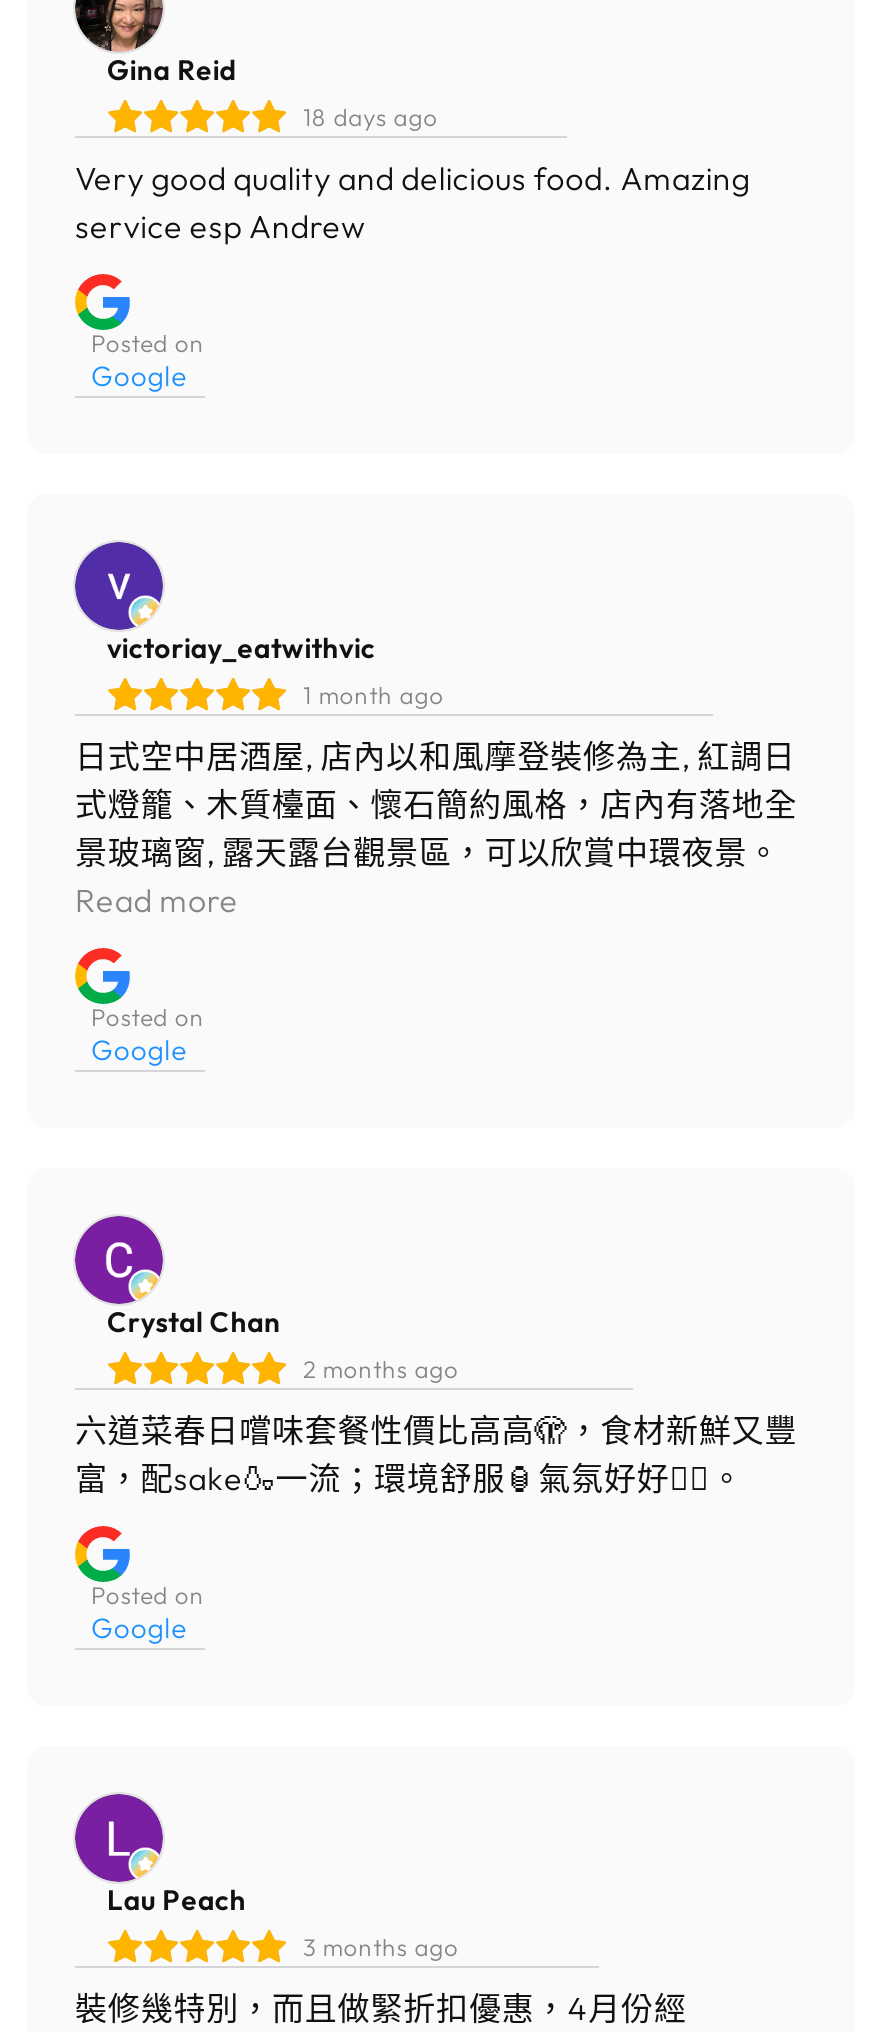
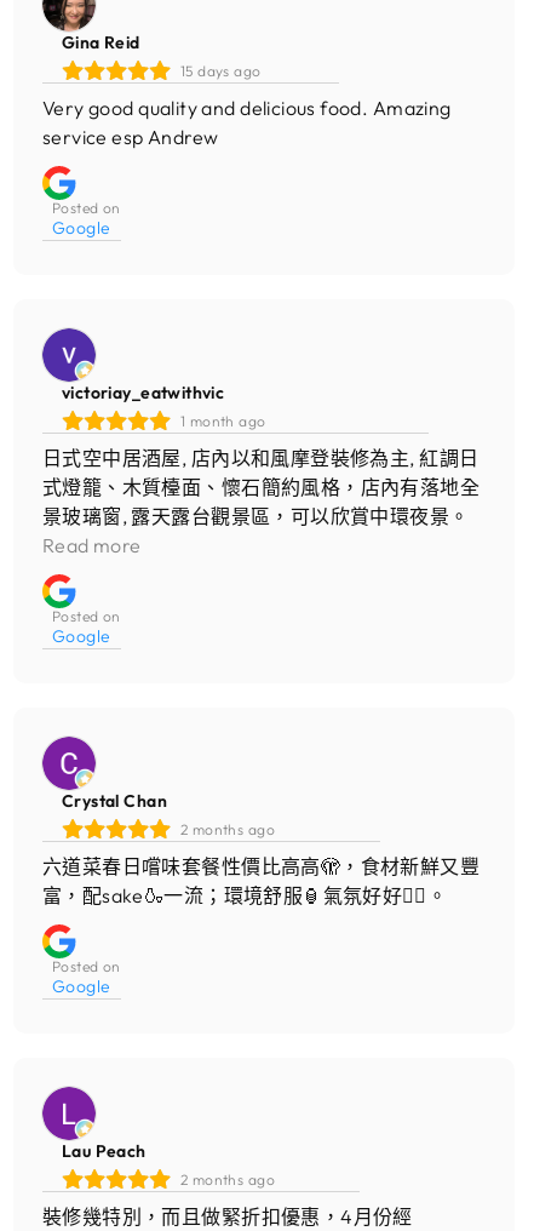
[303,101,438,131] 18 days ago -> [180,61,261,79] 15 days ago
[303,1931,459,1961] 3 months ago -> [180,1170,275,1188] 2 months ago

